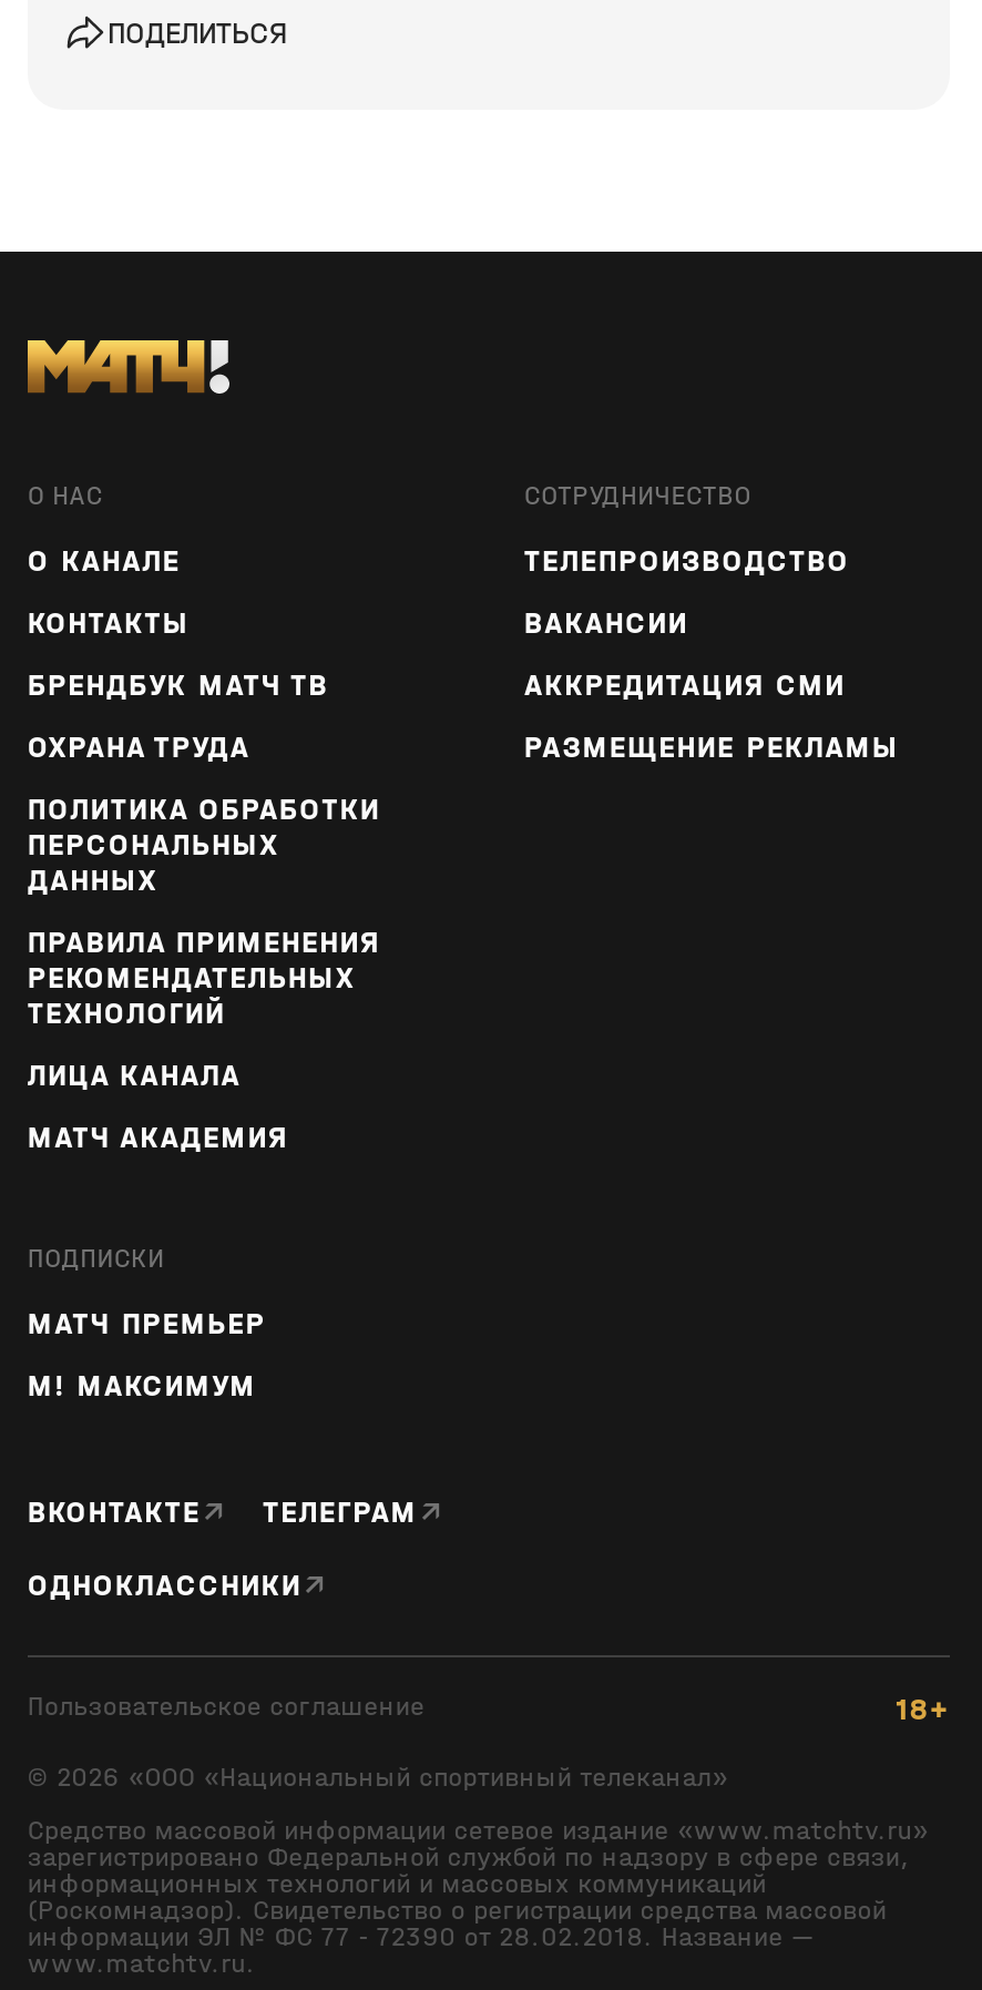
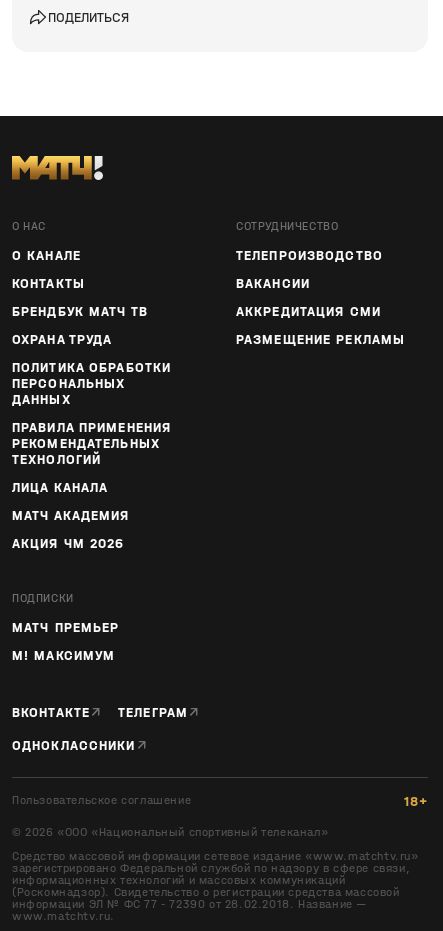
none -> [12,535,125,552] АКЦИЯ ЧМ 2026

